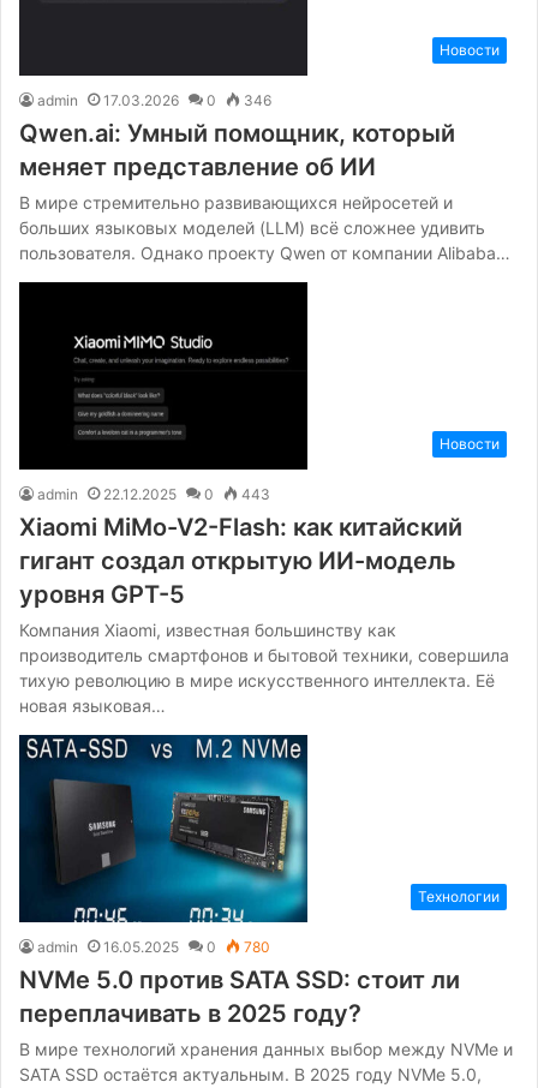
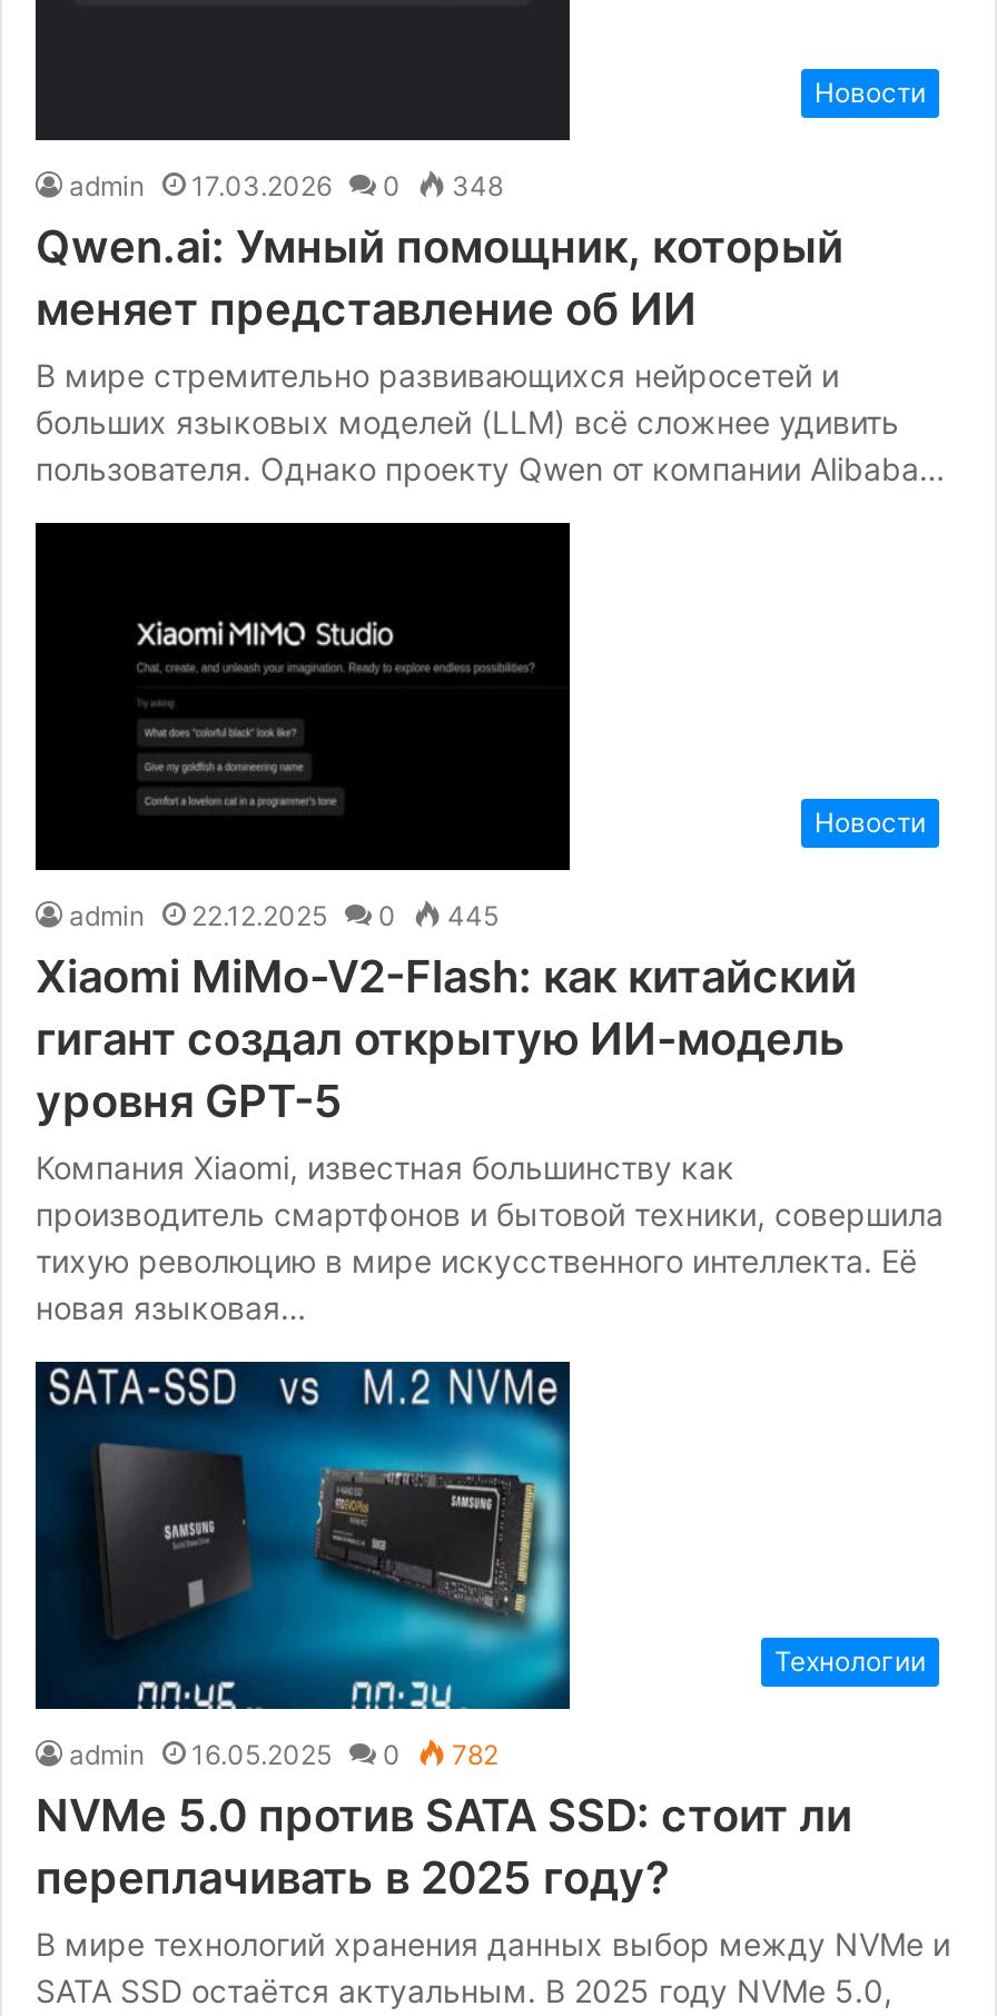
[37,91,271,109] admin 17.03.2026 0 346 -> [69,169,503,202] admin 17.03.2026 0 348
[37,485,270,503] admin 22.12.2025 0 443 -> [69,899,498,932] admin 22.12.2025 0 445
[37,938,270,956] admin 16.05.2025 0 780 -> [69,1738,498,1771] admin 16.05.2025 0 782

